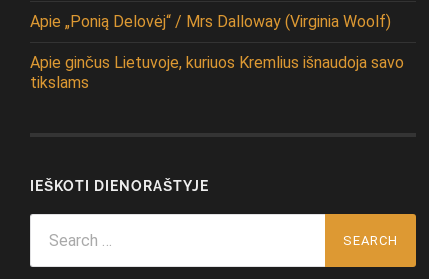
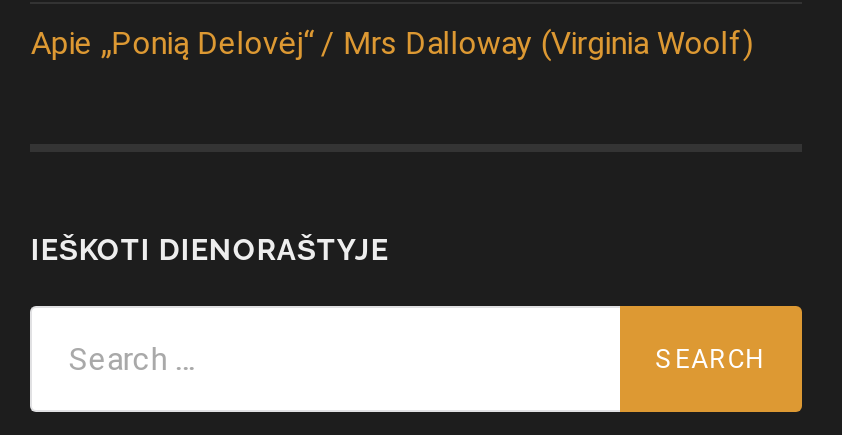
[30,52,404,91] Apie ginčus Lietuvoje, kuriuos Kremlius išnaudoja savo | tikslams -> none

